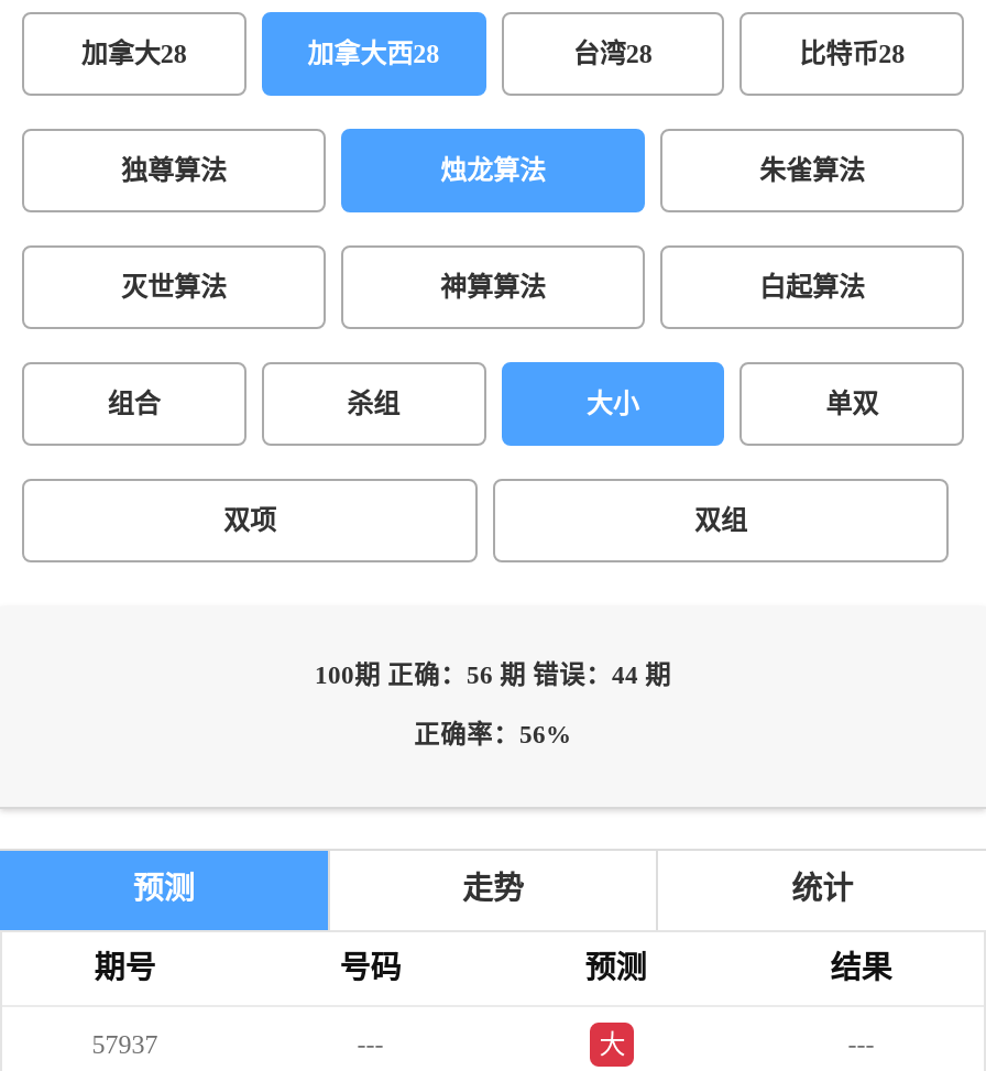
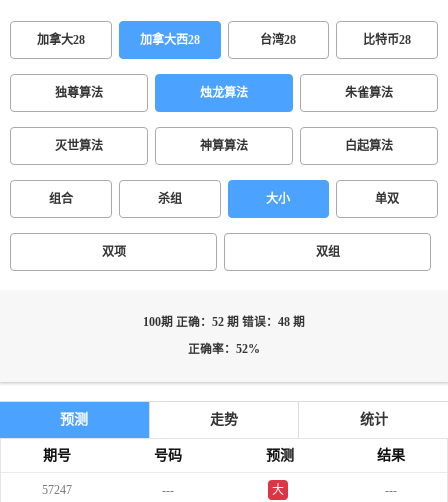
[315,662,671,690] 100期 正确：56 期 错误：44 期 -> [143,316,305,329] 100期 正确：52 期 错误：48 期
[414,721,572,750] 正确率：56% -> [188,343,260,356] 正确率：52%
[92,1029,158,1060] 57937 -> [42,483,72,497] 57247

